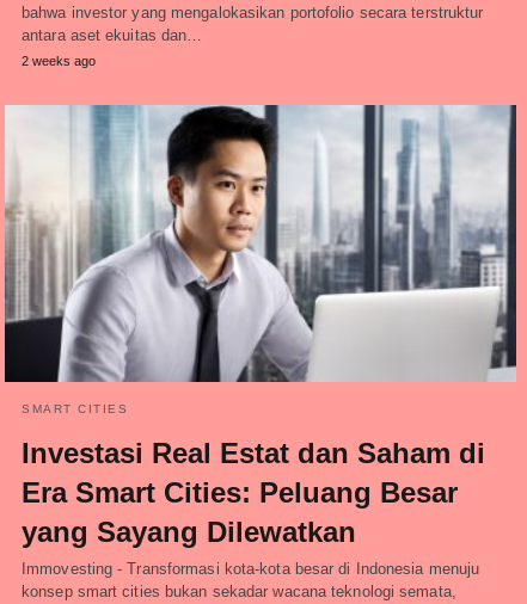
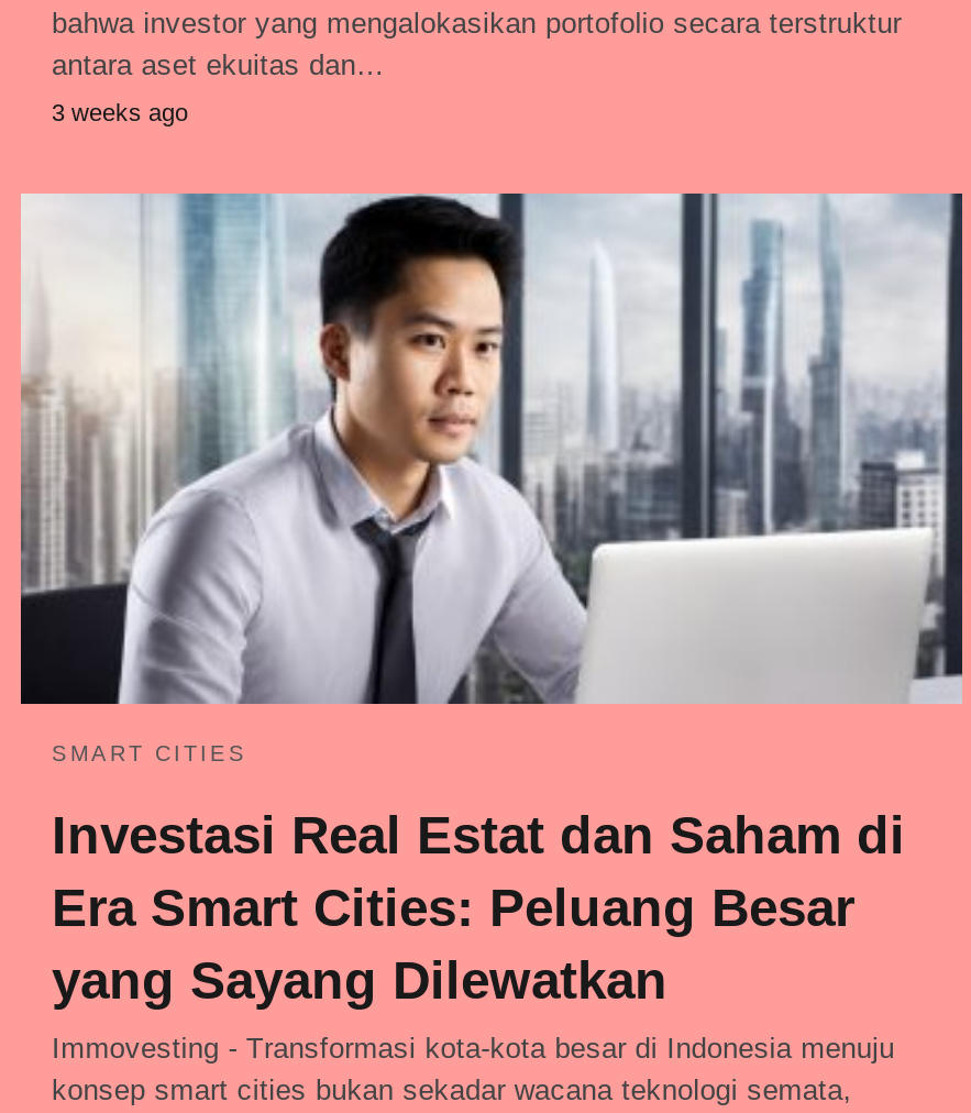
[22,53,96,67] 2 weeks ago -> [52,98,188,124] 3 weeks ago

